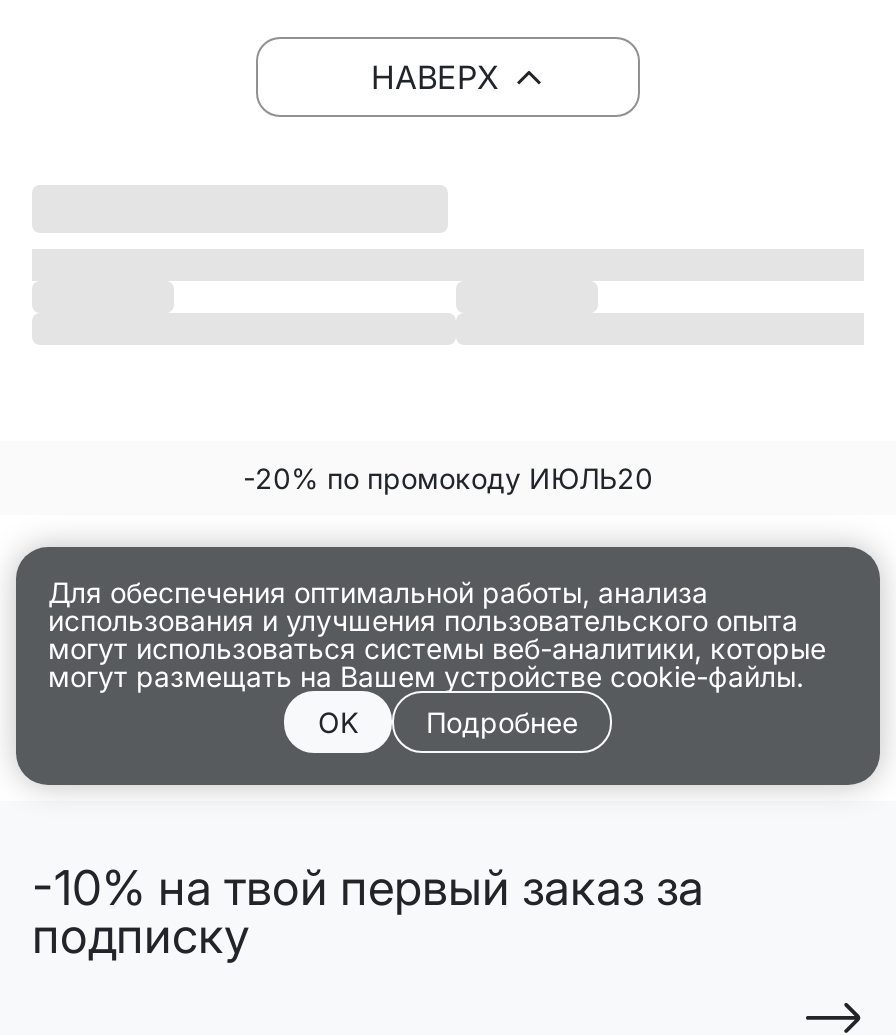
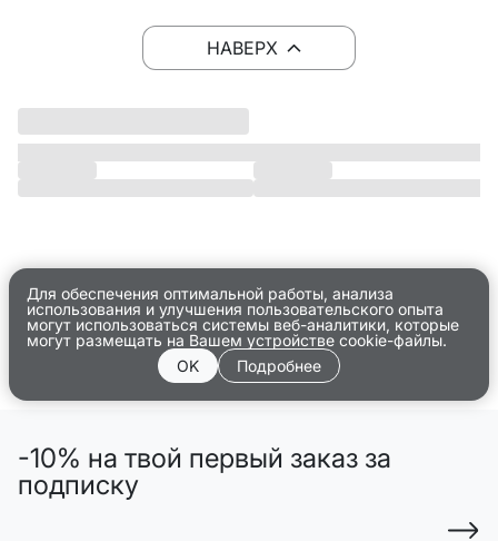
[243,460,653,494] -20% по промокоду ИЮЛЬ20 -> none

